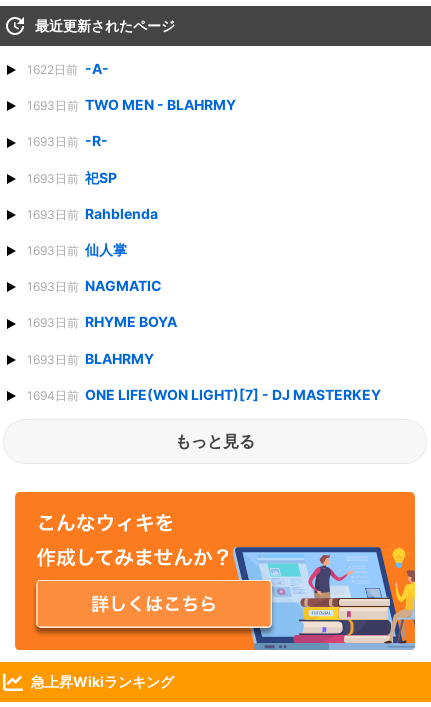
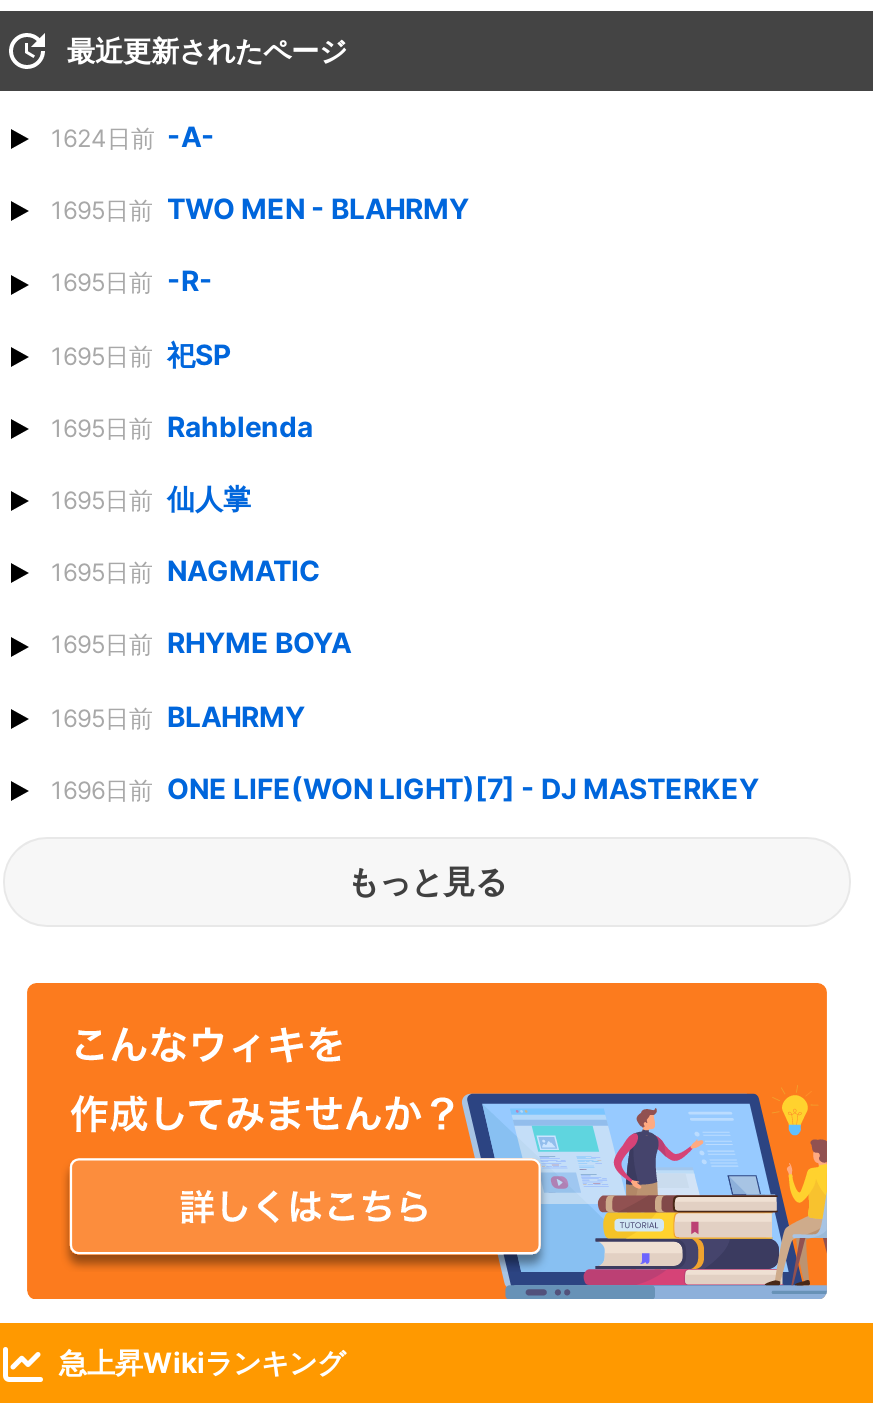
[27,60,109,77] 1622日前 -A- -> [51,119,215,153] 1624日前 -A-
[27,96,236,113] 1693日前 TWO MEN - BLAHRMY -> [51,191,469,225] 1695日前 TWO MEN - BLAHRMY
[27,132,108,149] 1693日前 -R- -> [51,264,213,298] 1695日前 -R-
[27,169,117,186] 1693日前 祀SP -> [51,336,231,370] 1695日前 祀SP
[27,205,158,222] 1693日前 Rahblenda -> [51,409,313,443] 1695日前 Rahblenda
[27,241,127,258] 1693日前 仙人掌 -> [51,481,251,515] 1695日前 仙人掌
[27,277,162,294] 1693日前 NAGMATIC -> [51,553,321,587] 1695日前 NAGMATIC
[27,313,177,330] 1693日前 RHYME BOYA -> [51,626,351,660] 1695日前 RHYME BOYA
[27,349,154,366] 1693日前 BLAHRMY -> [51,698,305,732] 1695日前 BLAHRMY
[27,386,381,403] 1694日前 ONE LIFE(WON LIGHT)[7] - DJ MASTERKEY -> [51,770,759,804] 1696日前 ONE LIFE(WON LIGHT)[7] - DJ MASTERKEY

